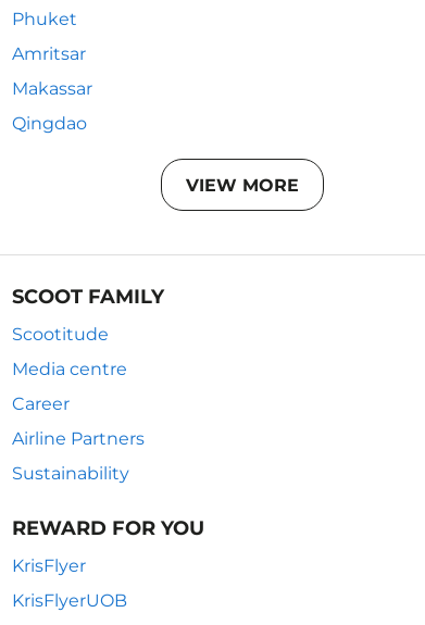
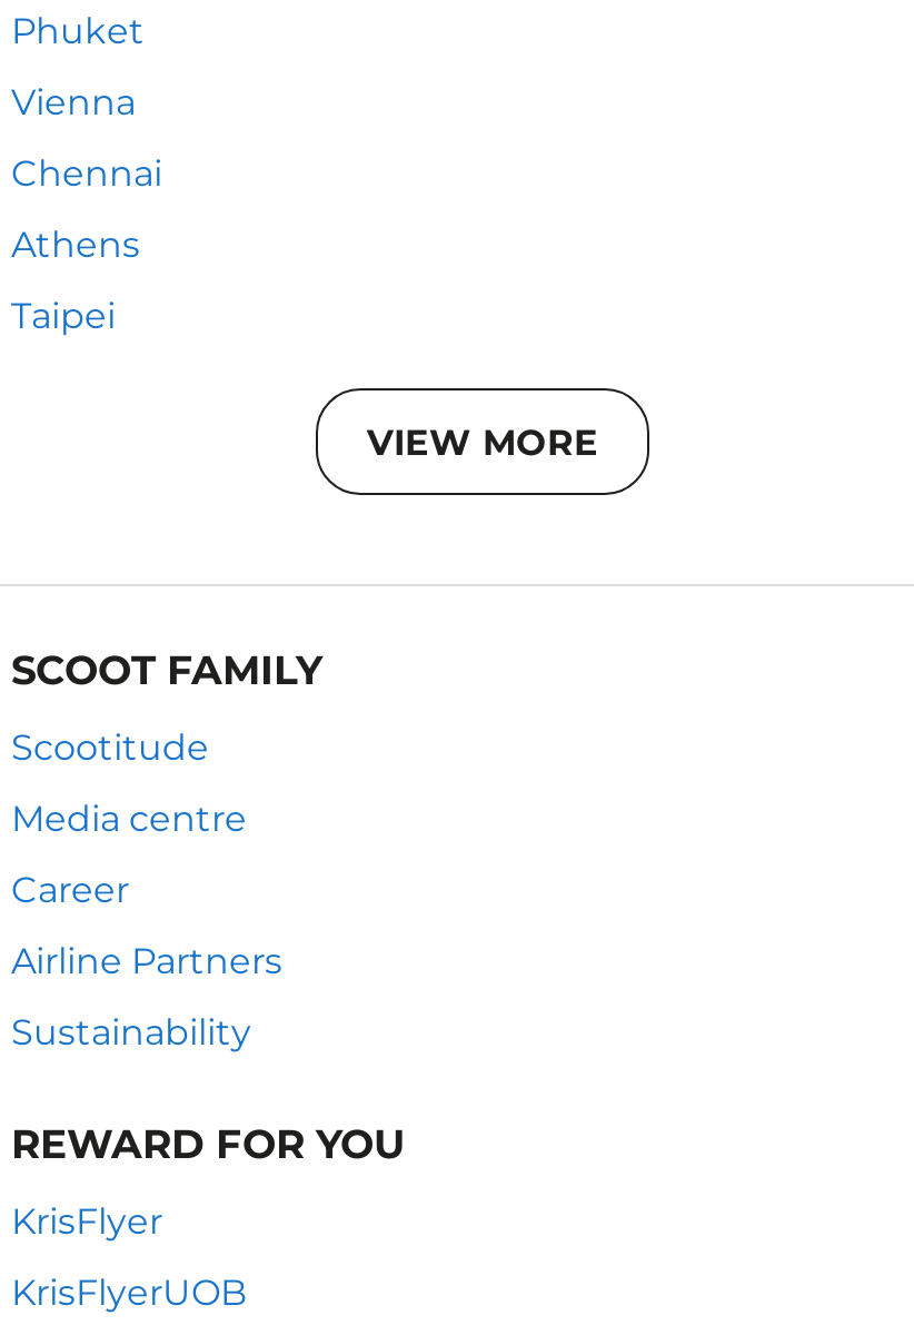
[12,43,92,134] Amritsar | Makassar | Qingdao -> [11,81,162,337] Vienna | Chennai | Athens | Taipei

